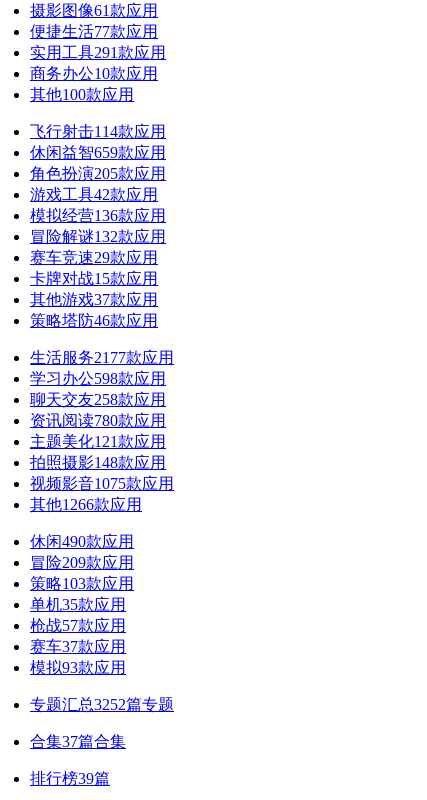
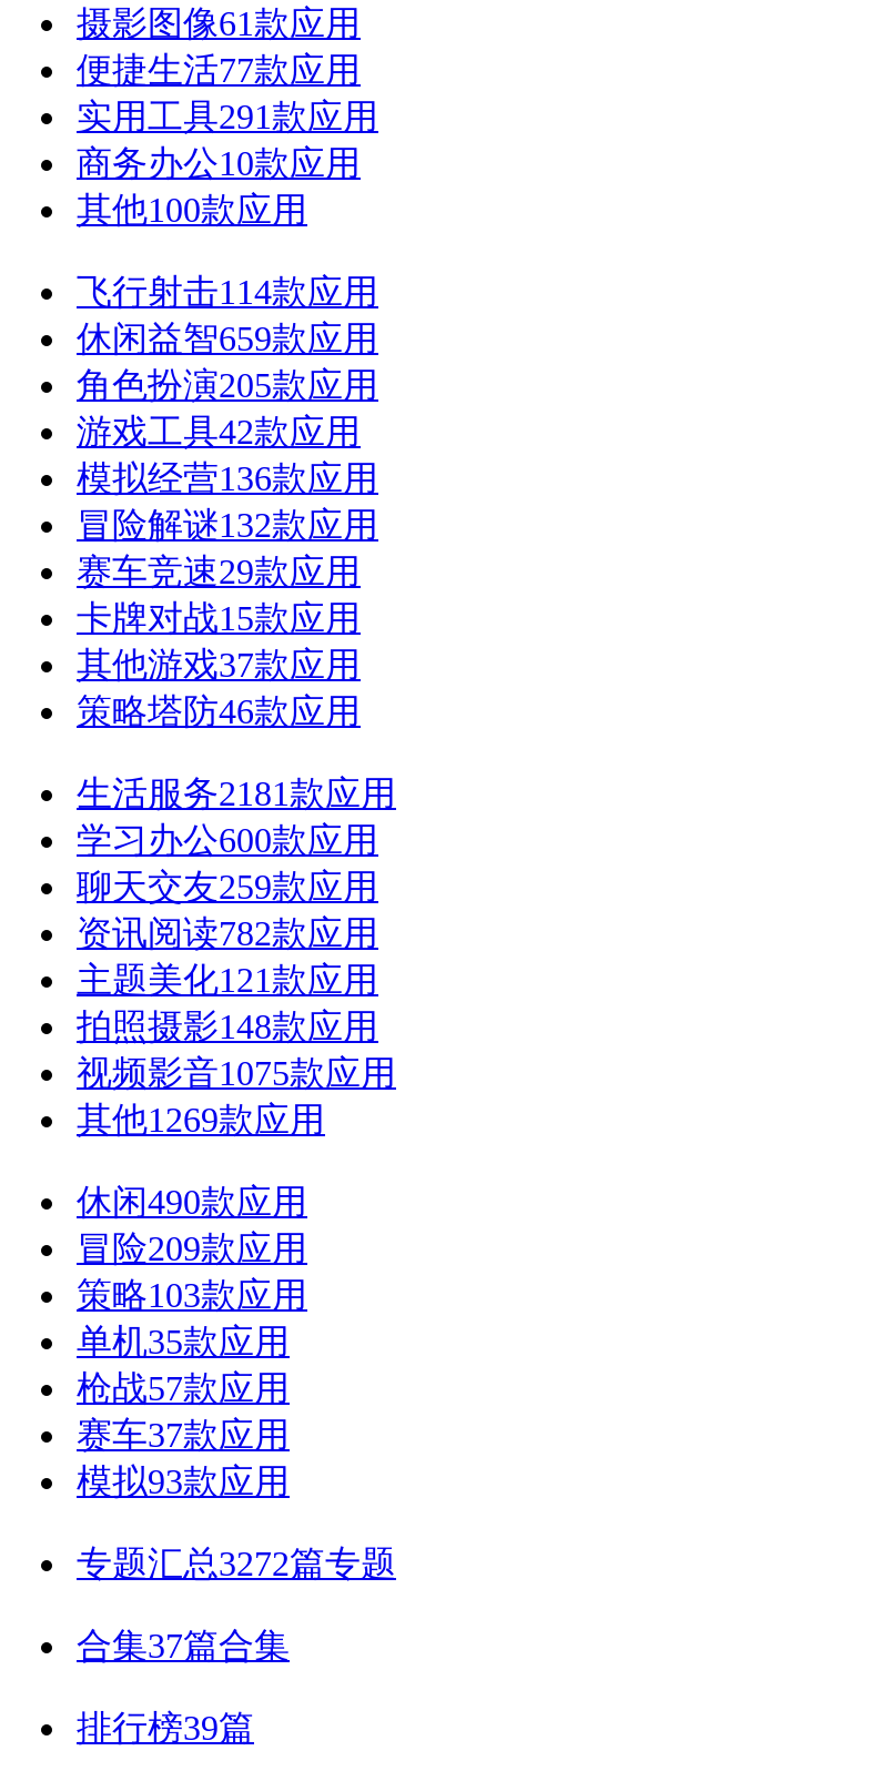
[30,349,174,366] 生活服务2177款应用 -> [77,775,396,812] 生活服务2181款应用
[30,370,166,387] 学习办公598款应用 -> [77,821,378,859] 学习办公600款应用
[30,391,166,408] 聊天交友258款应用 -> [77,868,378,905] 聊天交友259款应用
[30,412,166,429] 资讯阅读780款应用 -> [77,914,378,952] 资讯阅读782款应用
[30,496,142,513] 其他1266款应用 -> [77,1101,325,1138] 其他1269款应用
[30,696,174,713] 专题汇总3252篇专题 -> [77,1545,396,1582] 专题汇总3272篇专题

